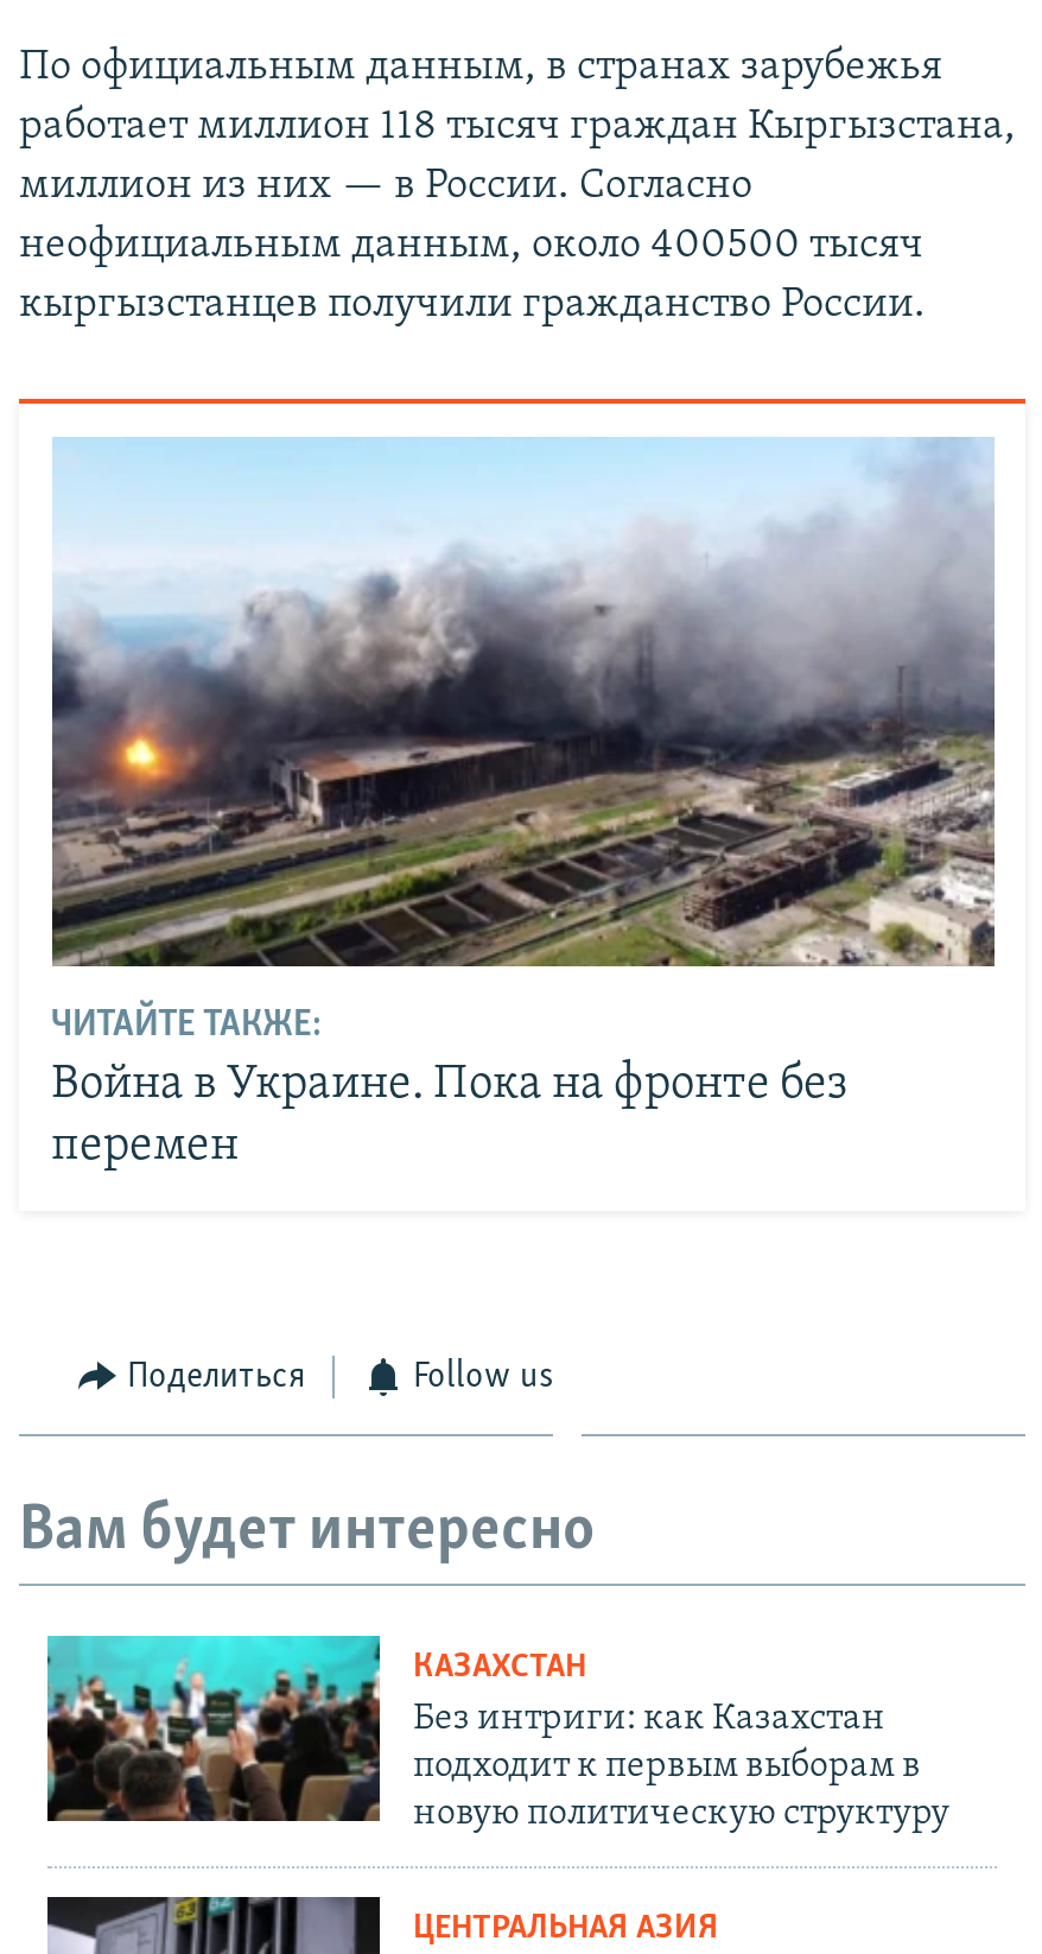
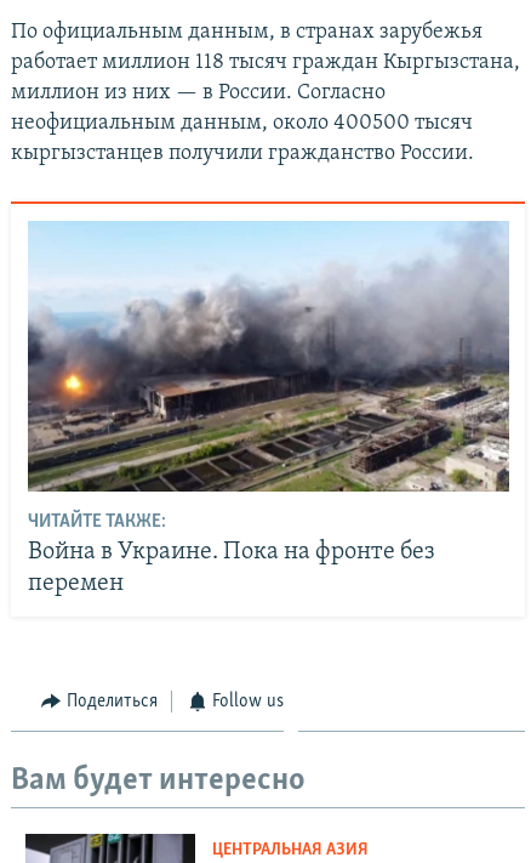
[45,1633,949,1832] [image] | КАЗАХСТАН | Без интриги: как Казахстан | подходит к первым выборам в | новую политическую структуру -> none

